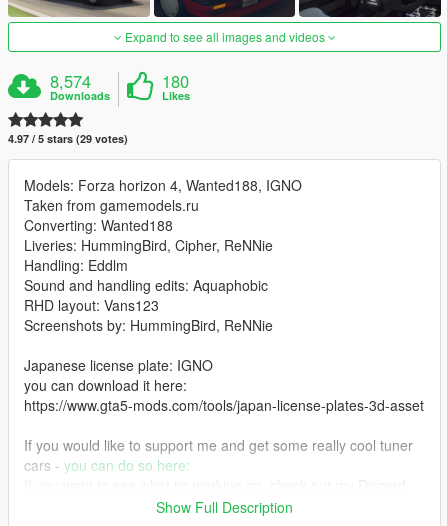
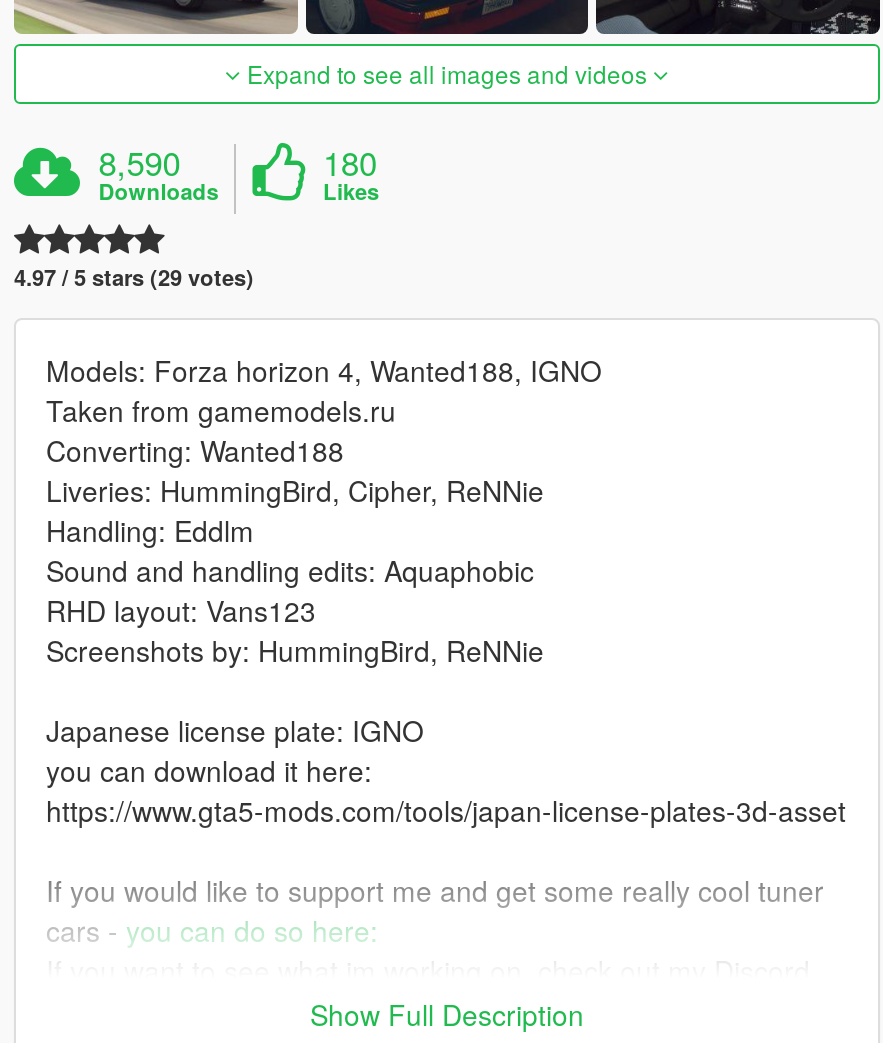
[50,69,91,93] 8,574 -> [98,138,180,186] 8,590

